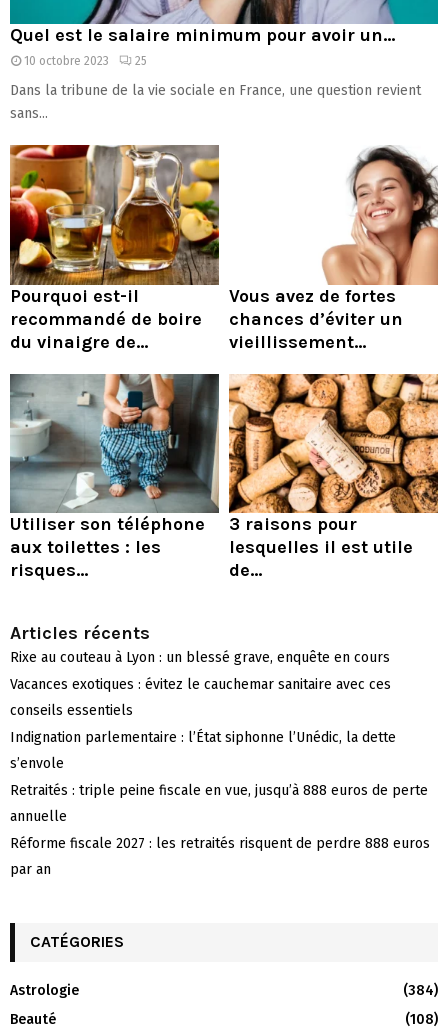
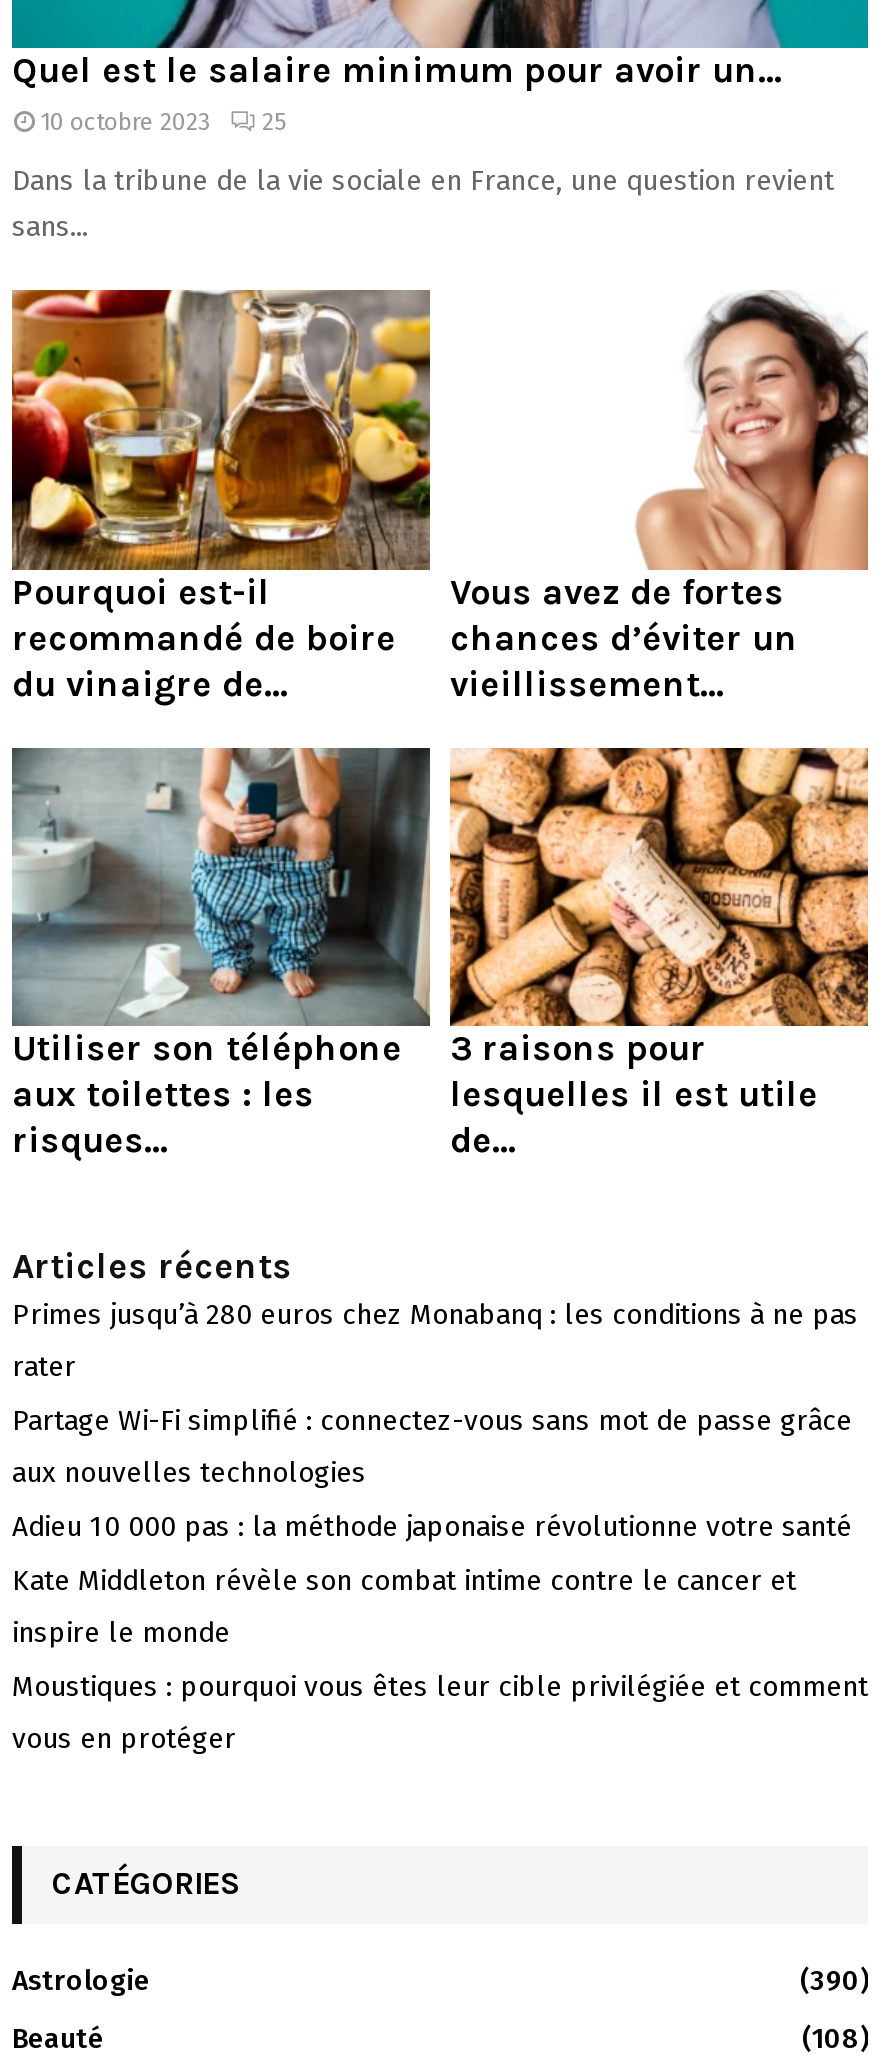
[10,649,390,666] Rixe au couteau à Lyon : un blessé grave, enquête en cours -> [12,1298,858,1332] Primes jusqu’à 280 euros chez Monabanq : les conditions à ne pas
[10,676,391,693] Vacances exotiques : évitez le cauchemar sanitaire avec ces -> [12,1350,76,1384] rater
[10,702,133,719] conseils essentiels -> [12,1404,852,1438] Partage Wi-Fi simplifié : connectez-vous sans mot de passe grâce
[10,729,396,746] Indignation parlementaire : l’État siphonne l’Unédic, la dette -> [12,1456,366,1490] aux nouvelles technologies
[10,755,64,772] s’envole -> [12,1510,852,1544] Adieu 10 000 pas : la méthode japonaise révolutionne votre santé
[10,782,428,799] Retraités : triple peine fiscale en vue, jusqu’à 888 euros de perte -> [12,1564,796,1598] Kate Middleton révèle son combat intime contre le cancer et
[10,808,67,825] annuelle -> [12,1616,230,1650] inspire le monde
[10,835,430,852] Réforme fiscale 2027 : les retraités risquent de perdre 888 euros -> [12,1670,868,1704] Moustiques : pourquoi vous êtes leur cible privilégiée et comment
[10,861,51,878] par an -> [12,1722,236,1756] vous en protéger
[403,982,438,999] (384) -> [800,1964,868,1998] (390)

